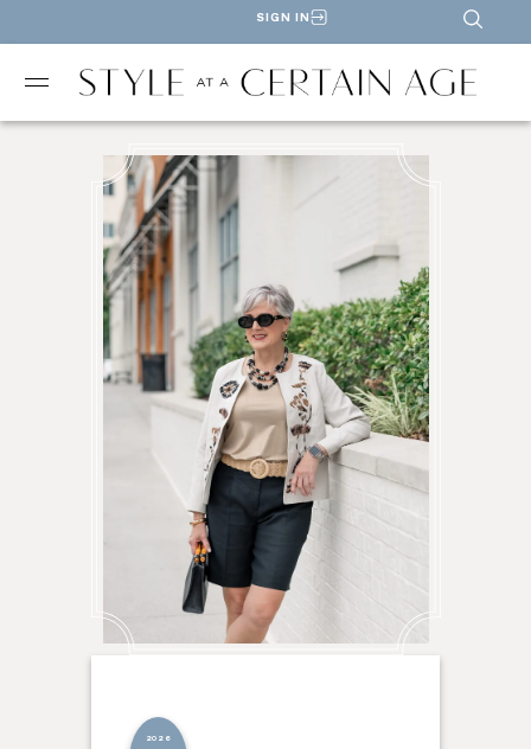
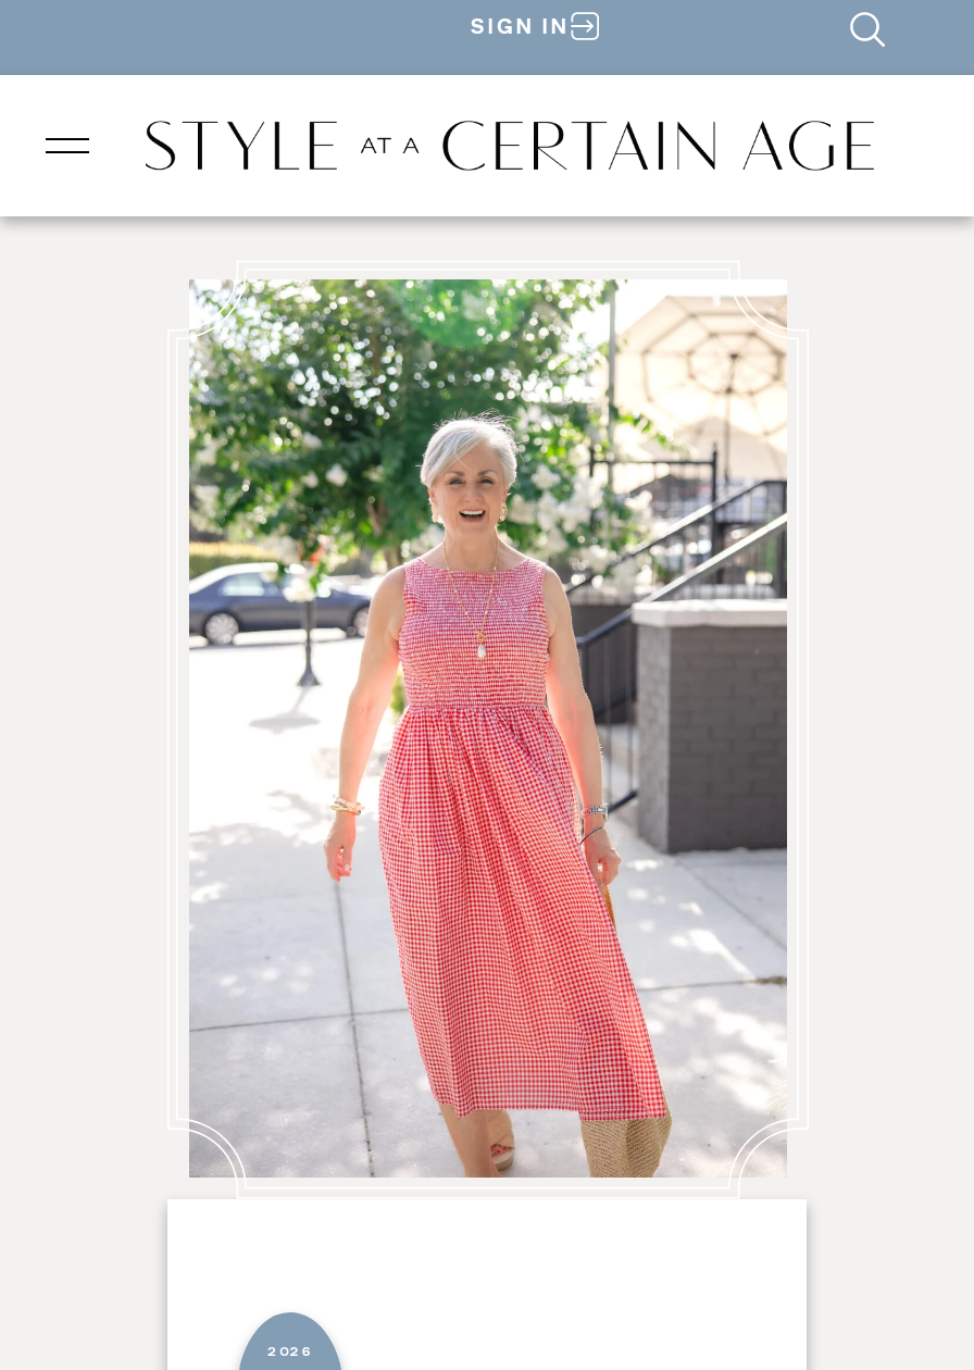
[102,154,430,645] [image] -> [187,277,789,1182] [image]

